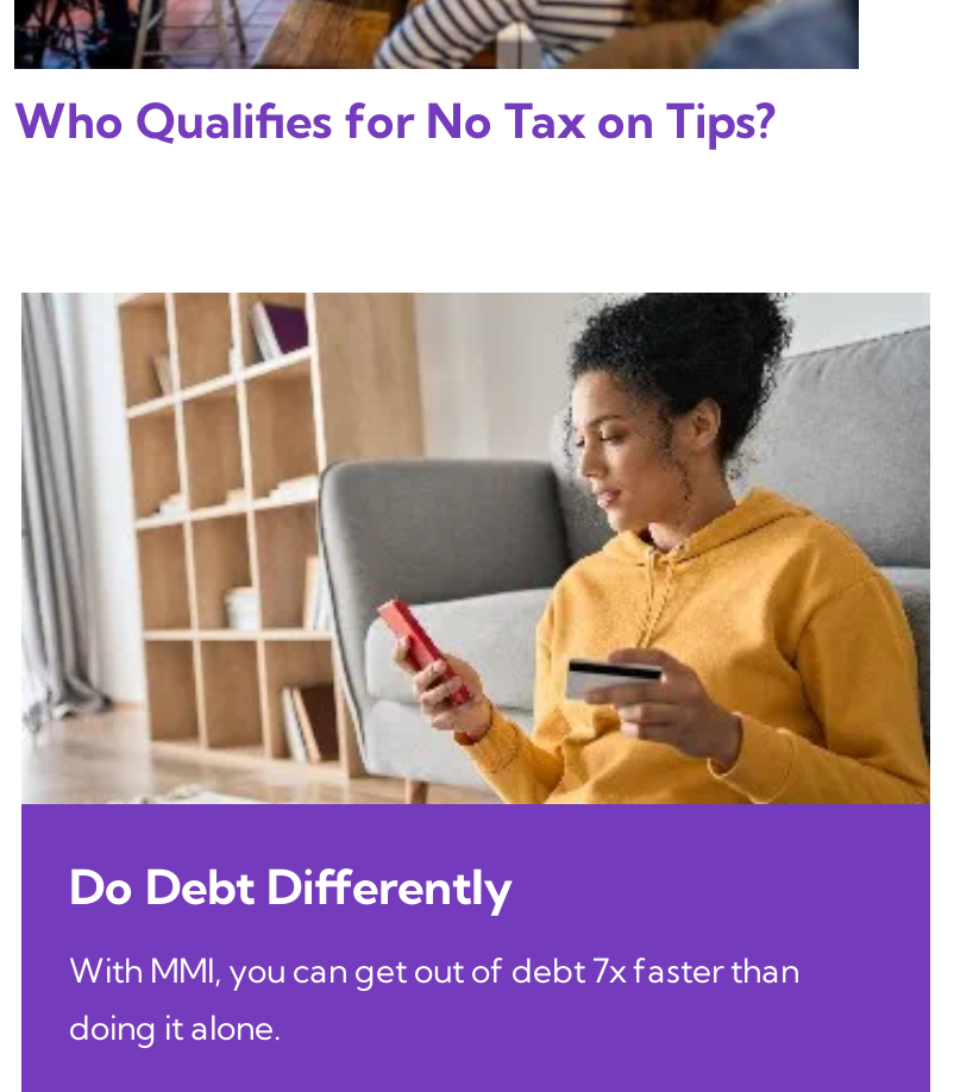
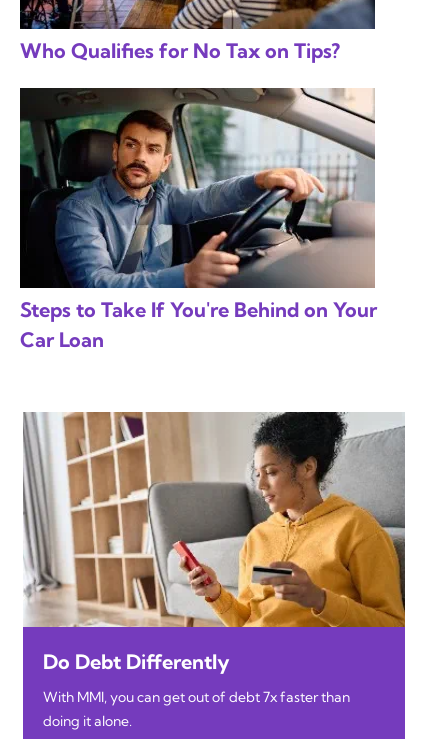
none -> [19,87,377,352] [image] | Steps to Take If You're Behind on Your | Car Loan

